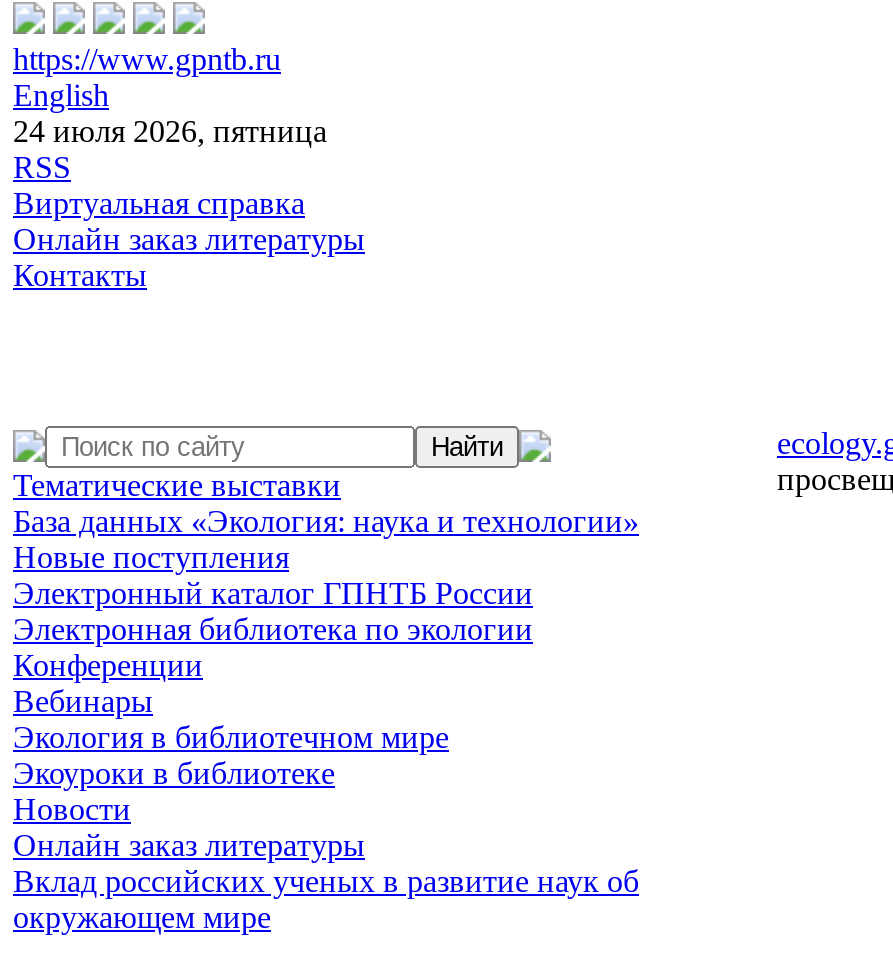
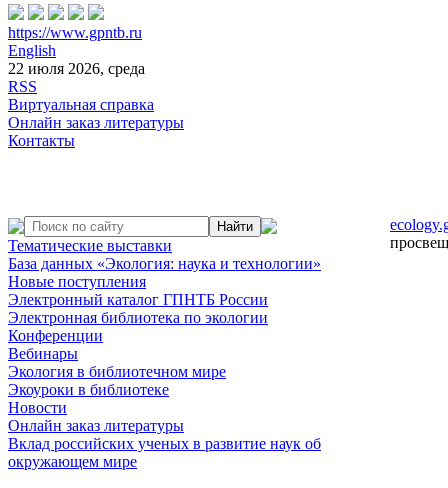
[13,114,327,148] 24 июля 2026, пятница -> [8,60,145,77] 22 июля 2026, среда

